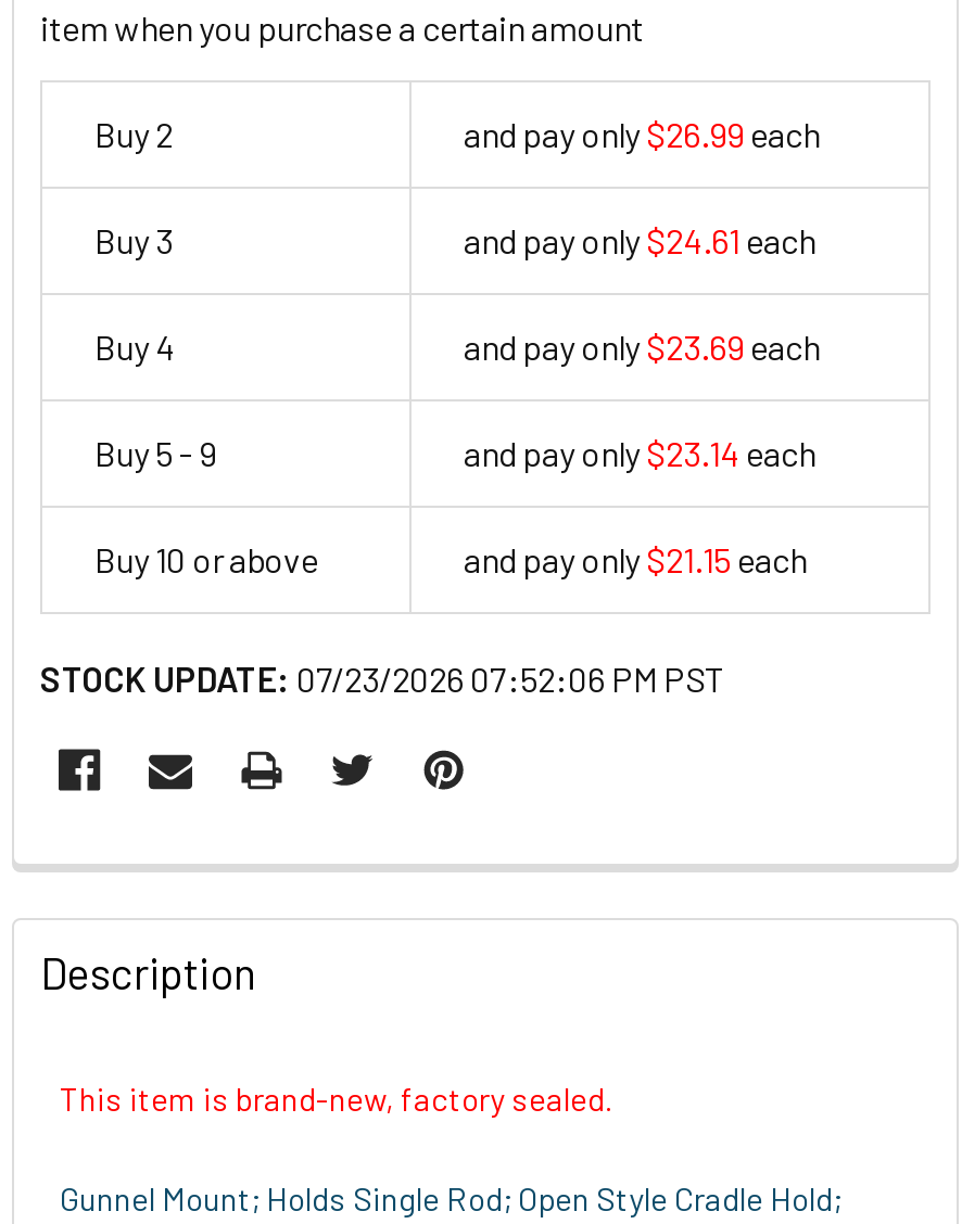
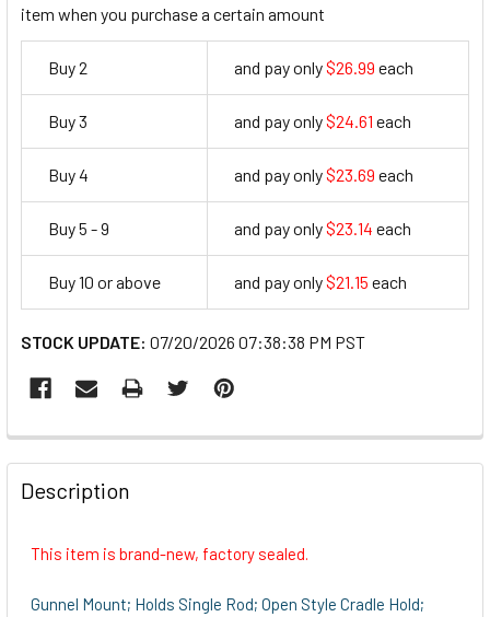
[40,657,724,699] STOCK UPDATE: 07/23/2026 07:52:06 PM PST -> [21,331,365,352] STOCK UPDATE: 07/20/2026 07:38:38 PM PST

